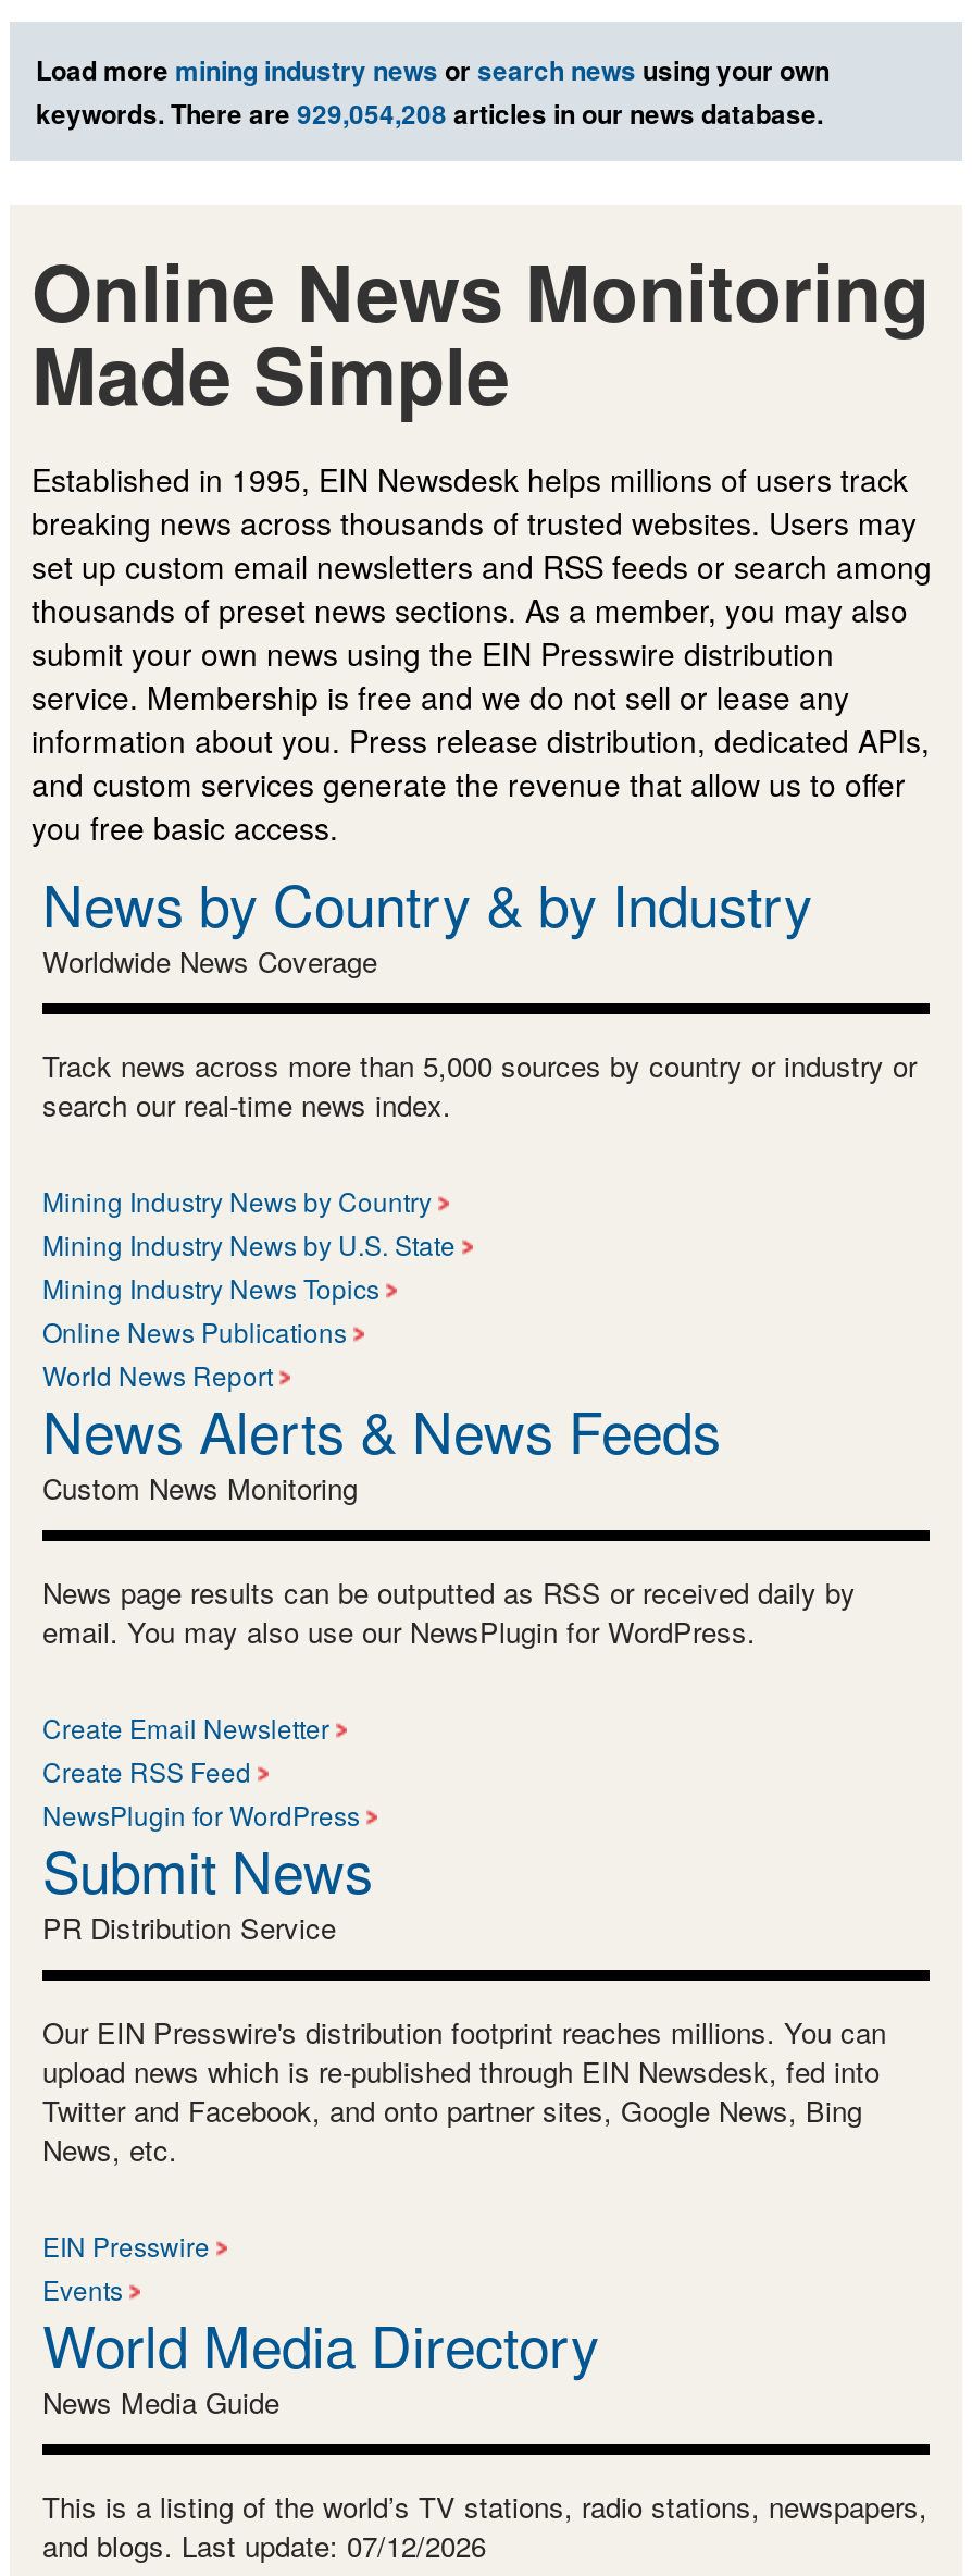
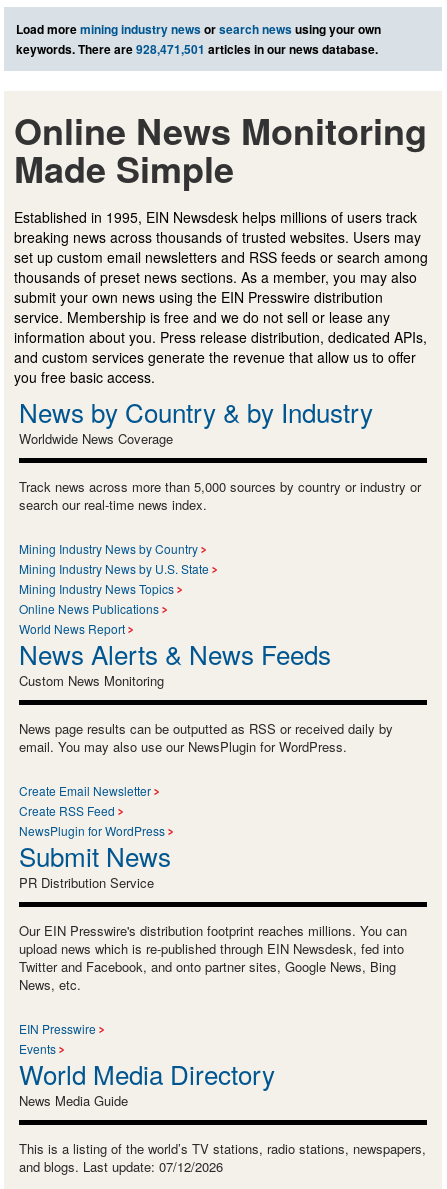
[36,93,823,132] keywords. There are 929,054,208 articles in our news database. -> [16,40,378,58] keywords. There are 928,471,501 articles in our news database.

